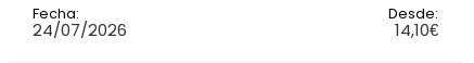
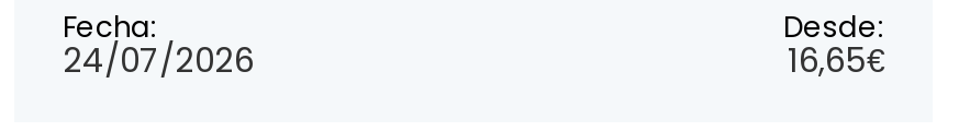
[395,19,438,42] 14,10€ -> [788,38,884,84] 16,65€

